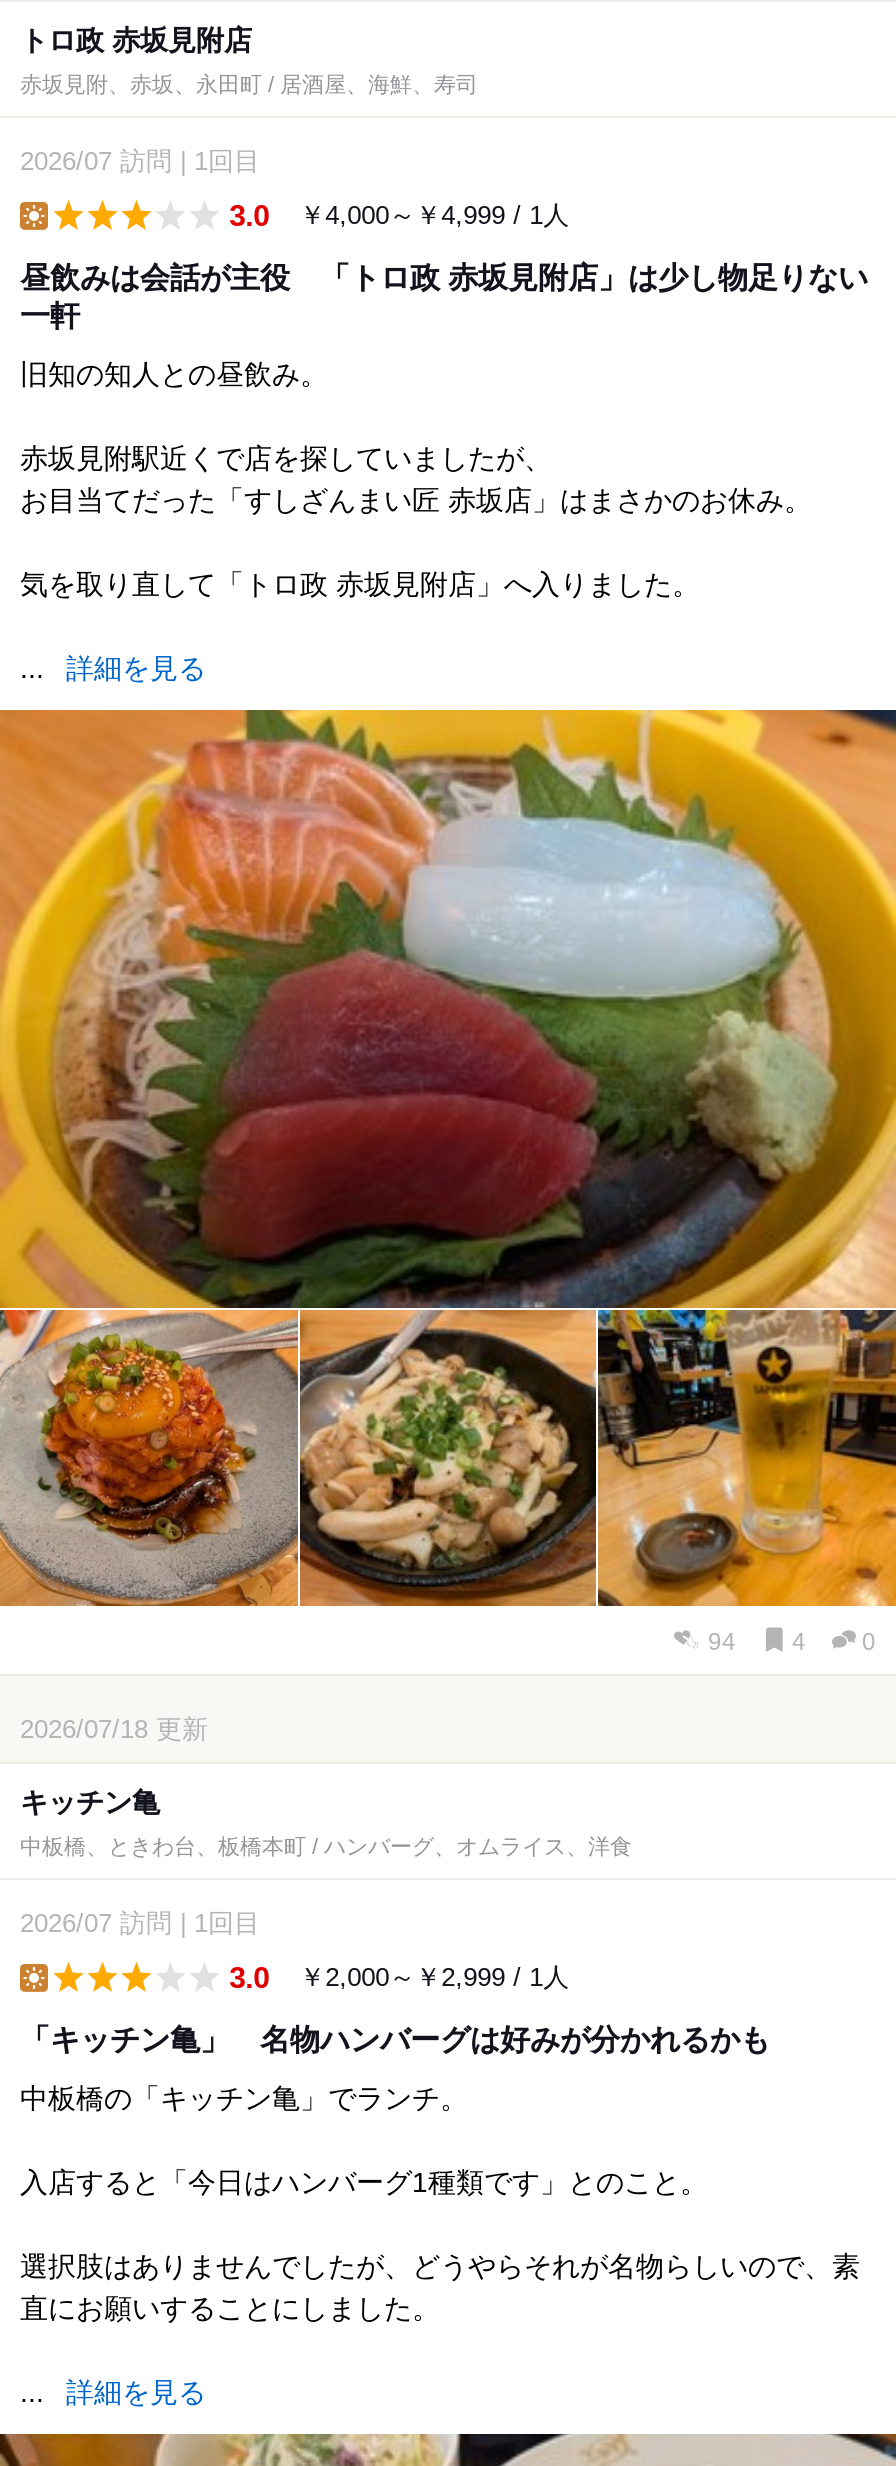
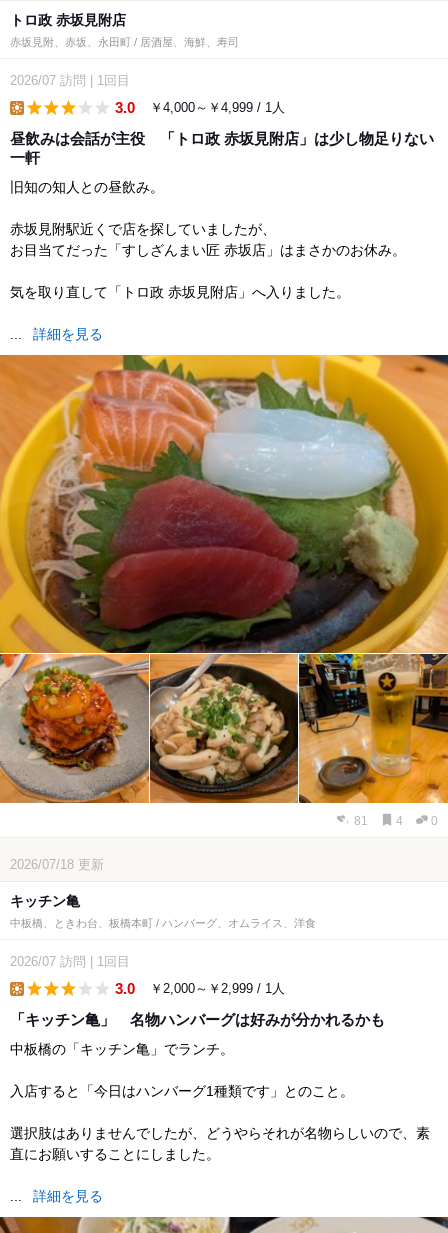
[708,1628,876,1656] 94 4 0 -> [354,814,438,828] 81 4 0

